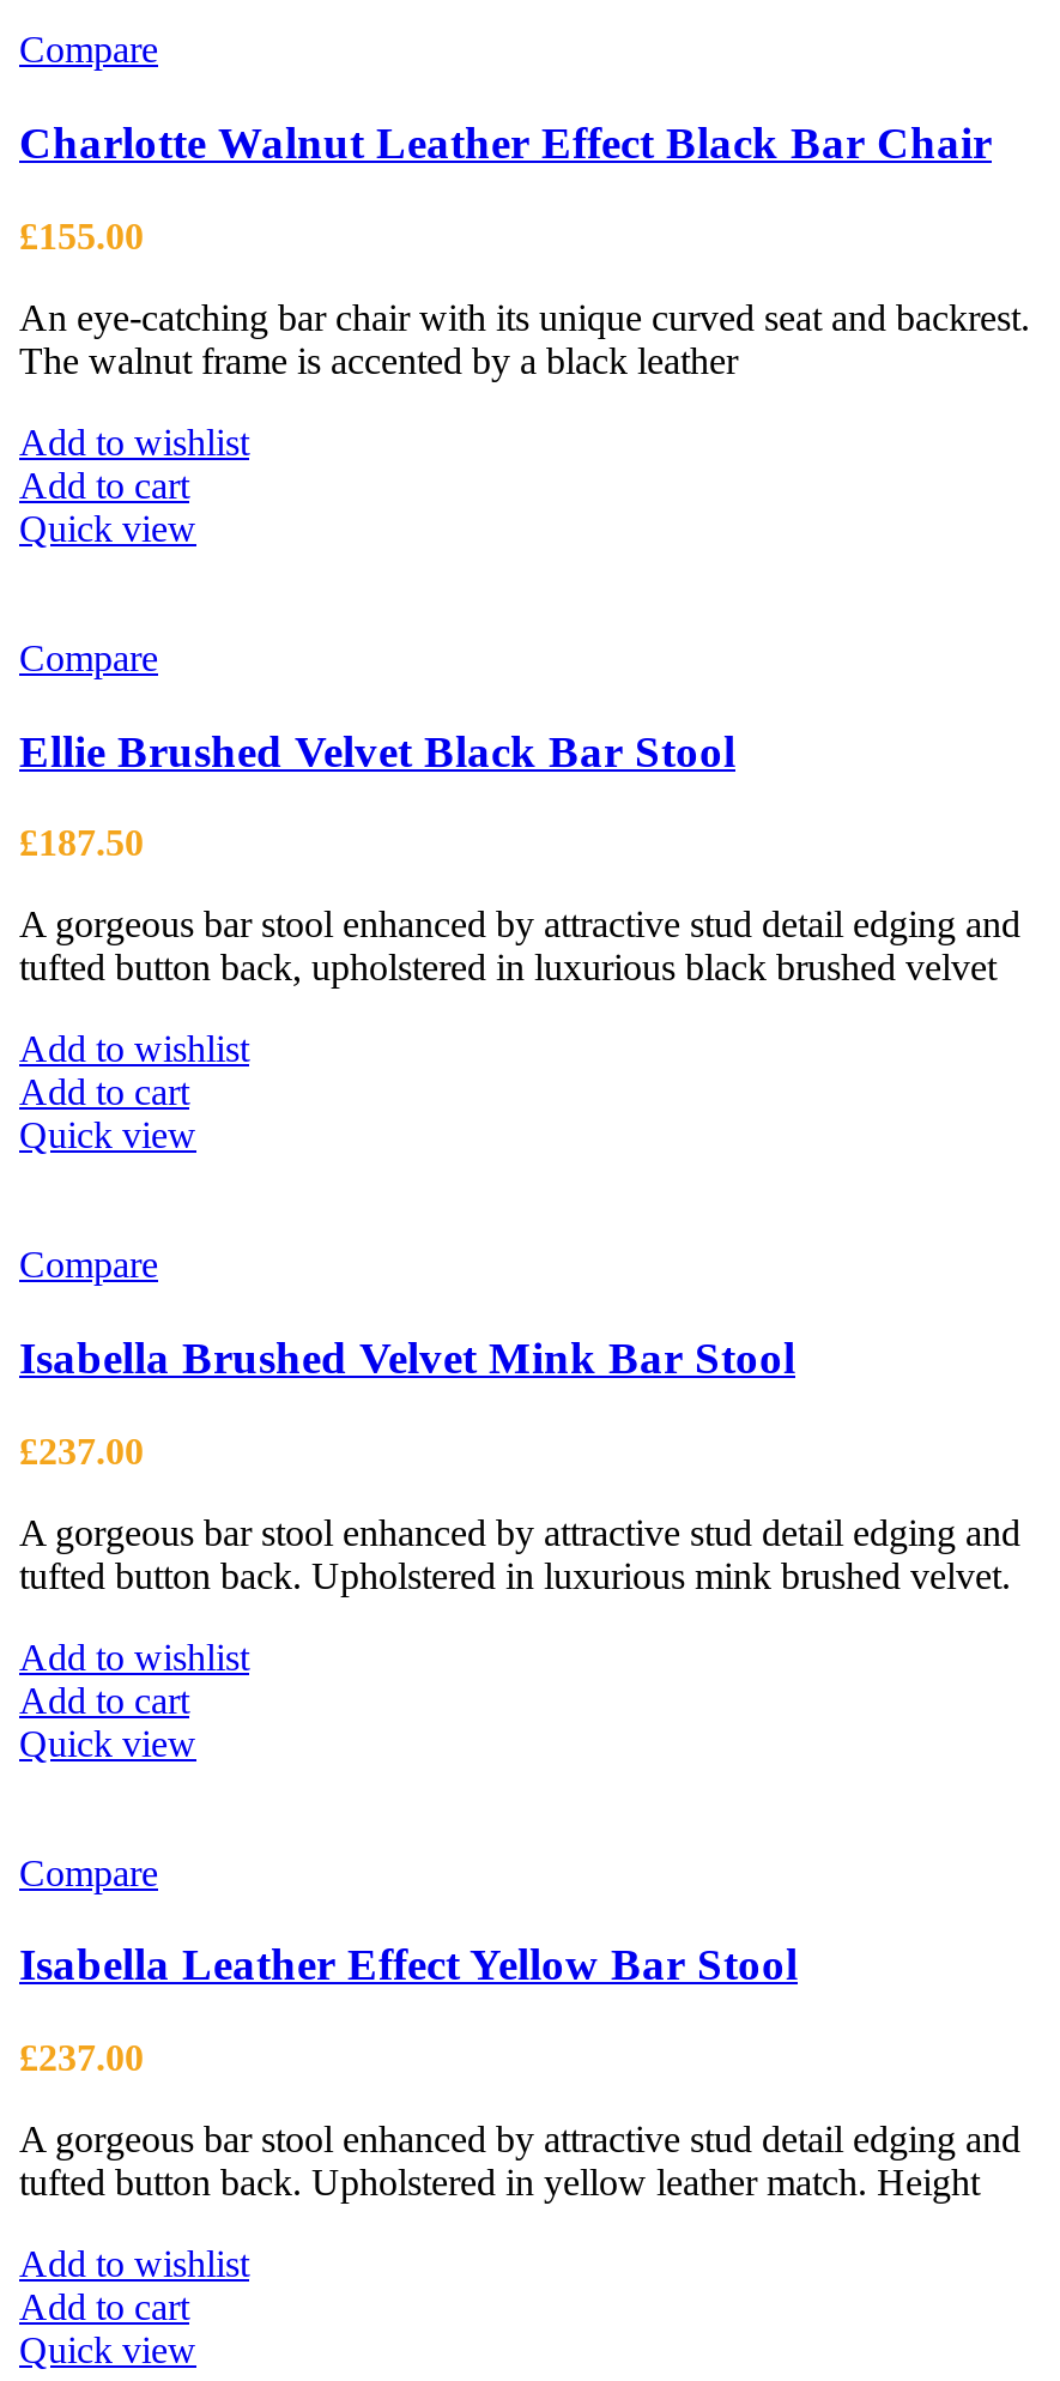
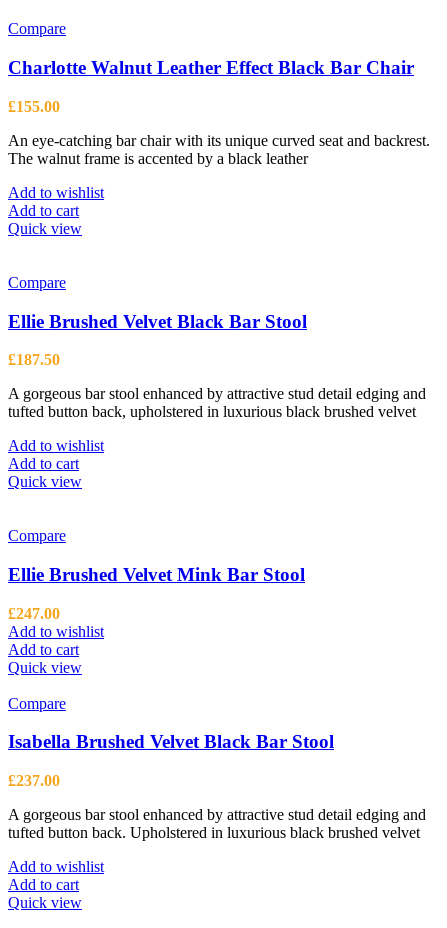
[19,1332,1020,1596] Isabella Brushed Velvet Mink Bar Stool | £237.00 | A gorgeous bar stool enhanced by attractive stud detail edging and | tufted button back. Upholstered in luxurious mink brushed velvet. -> [8,564,305,622] Ellie Brushed Velvet Mink Bar Stool | £247.00
[19,1940,798,1990] Isabella Leather Effect Yellow Bar Stool -> [8,731,334,752] Isabella Brushed Velvet Black Bar Stool
[19,2162,980,2203] tufted button back. Upholstered in yellow leather match. Height -> [8,824,420,841] tufted button back. Upholstered in luxurious black brushed velvet

